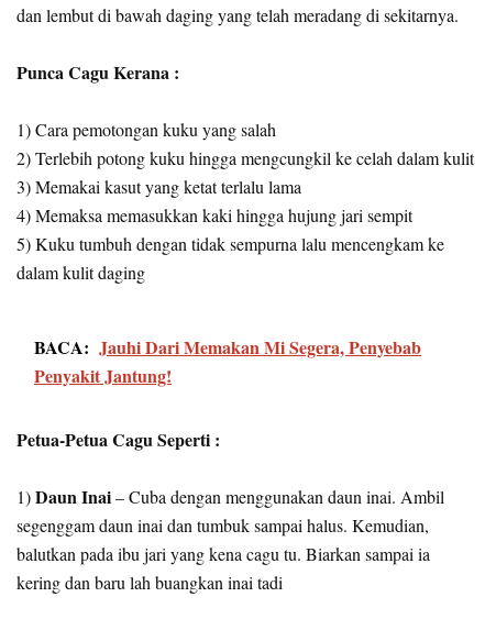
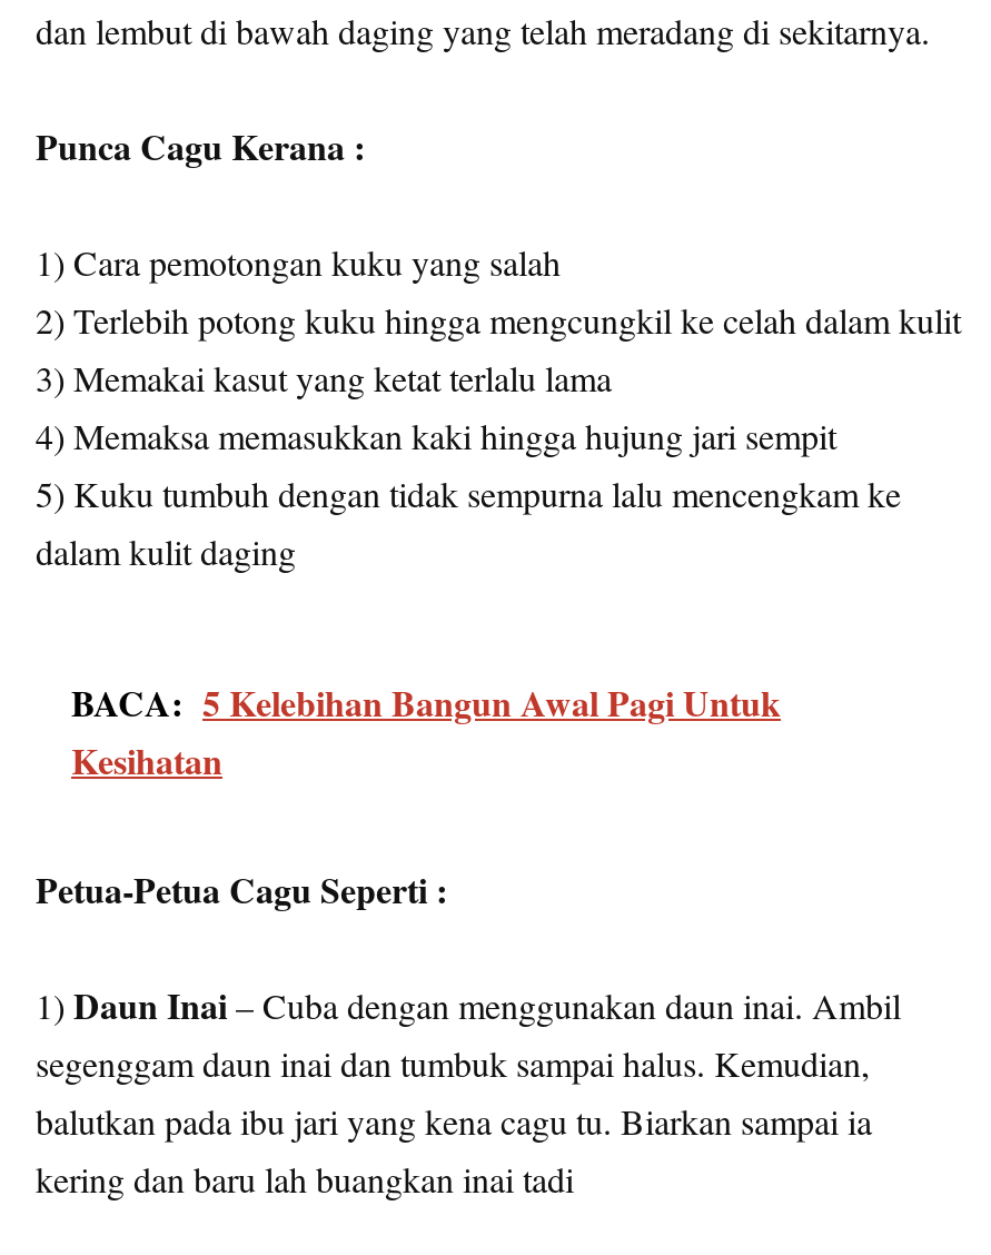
[34,334,421,388] BACA: Jauhi Dari Memakan Mi Segera, Penyebab | Penyakit Jantung! -> [71,676,781,785] BACA: 5 Kelebihan Bangun Awal Pagi Untuk | Kesihatan

